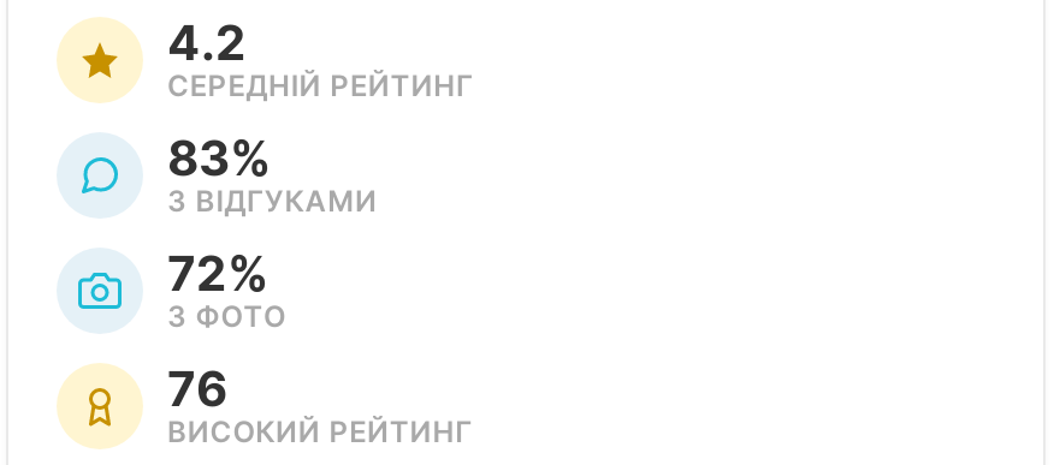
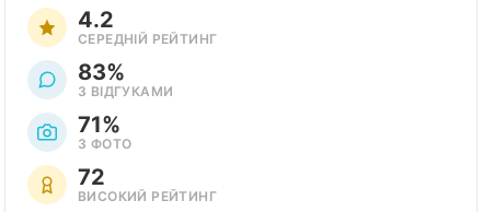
[167,245,268,303] 72% -> [78,111,120,138] 71%
[167,360,227,418] 76 -> [78,164,105,190] 72

